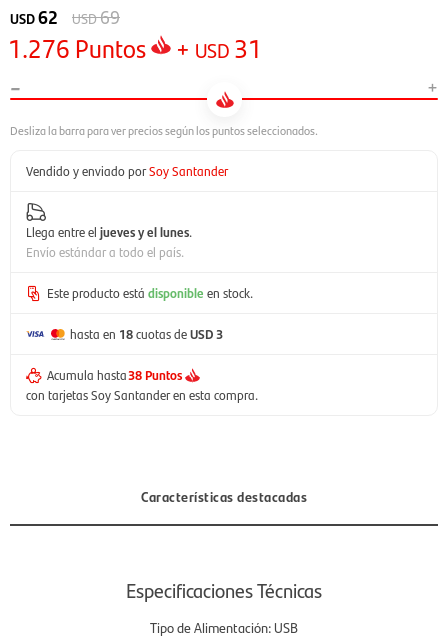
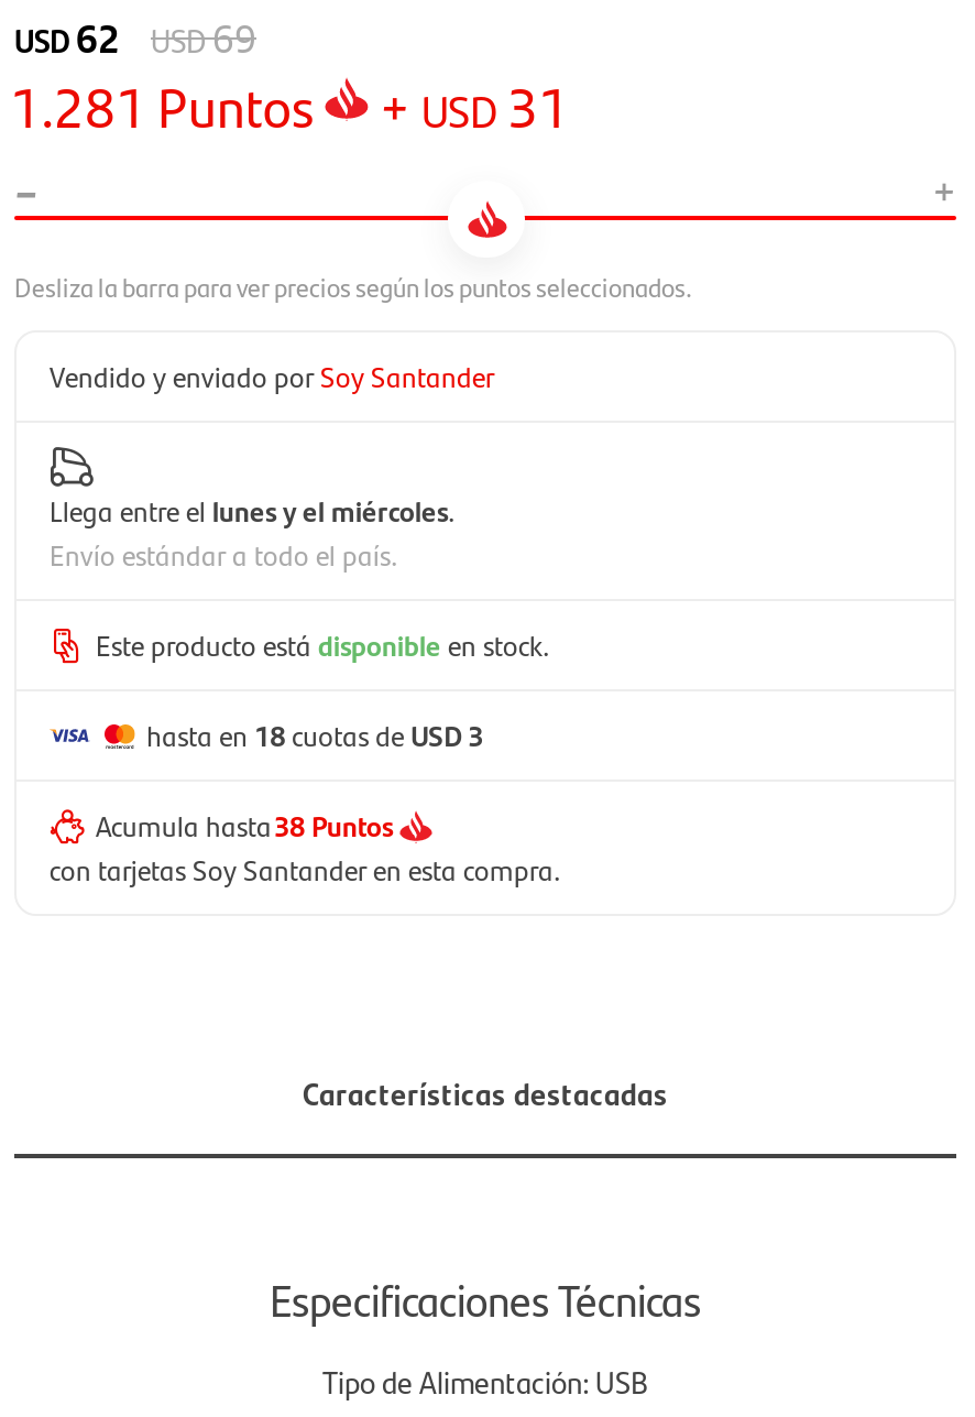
[8,30,262,65] 1.276 Puntos + USD 31 -> [10,66,569,143] 1.281 Puntos + USD 31
[26,222,192,241] Llega entre el jueves y el lunes. -> [50,489,454,531] Llega entre el lunes y el miércoles.

